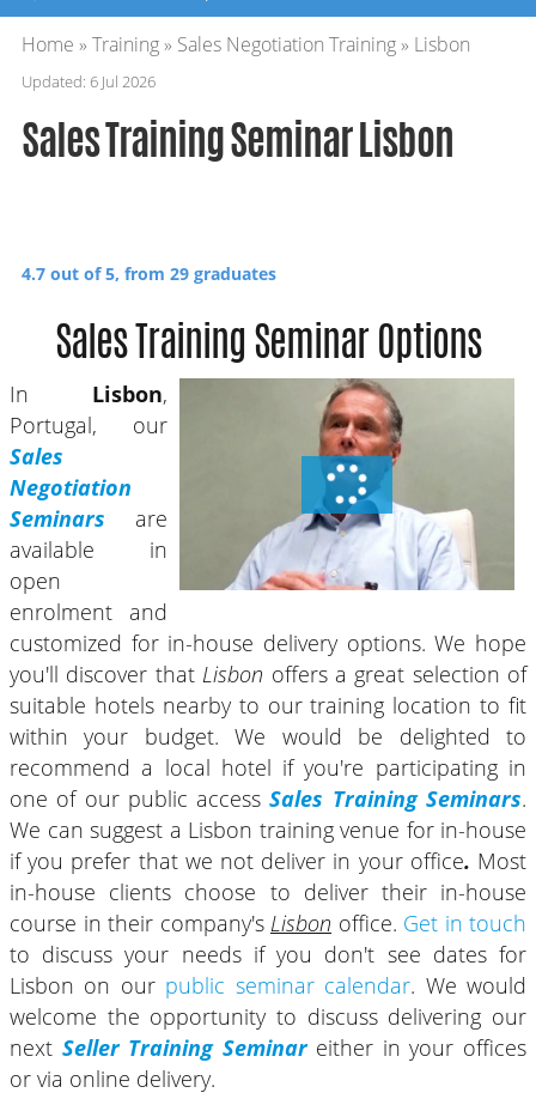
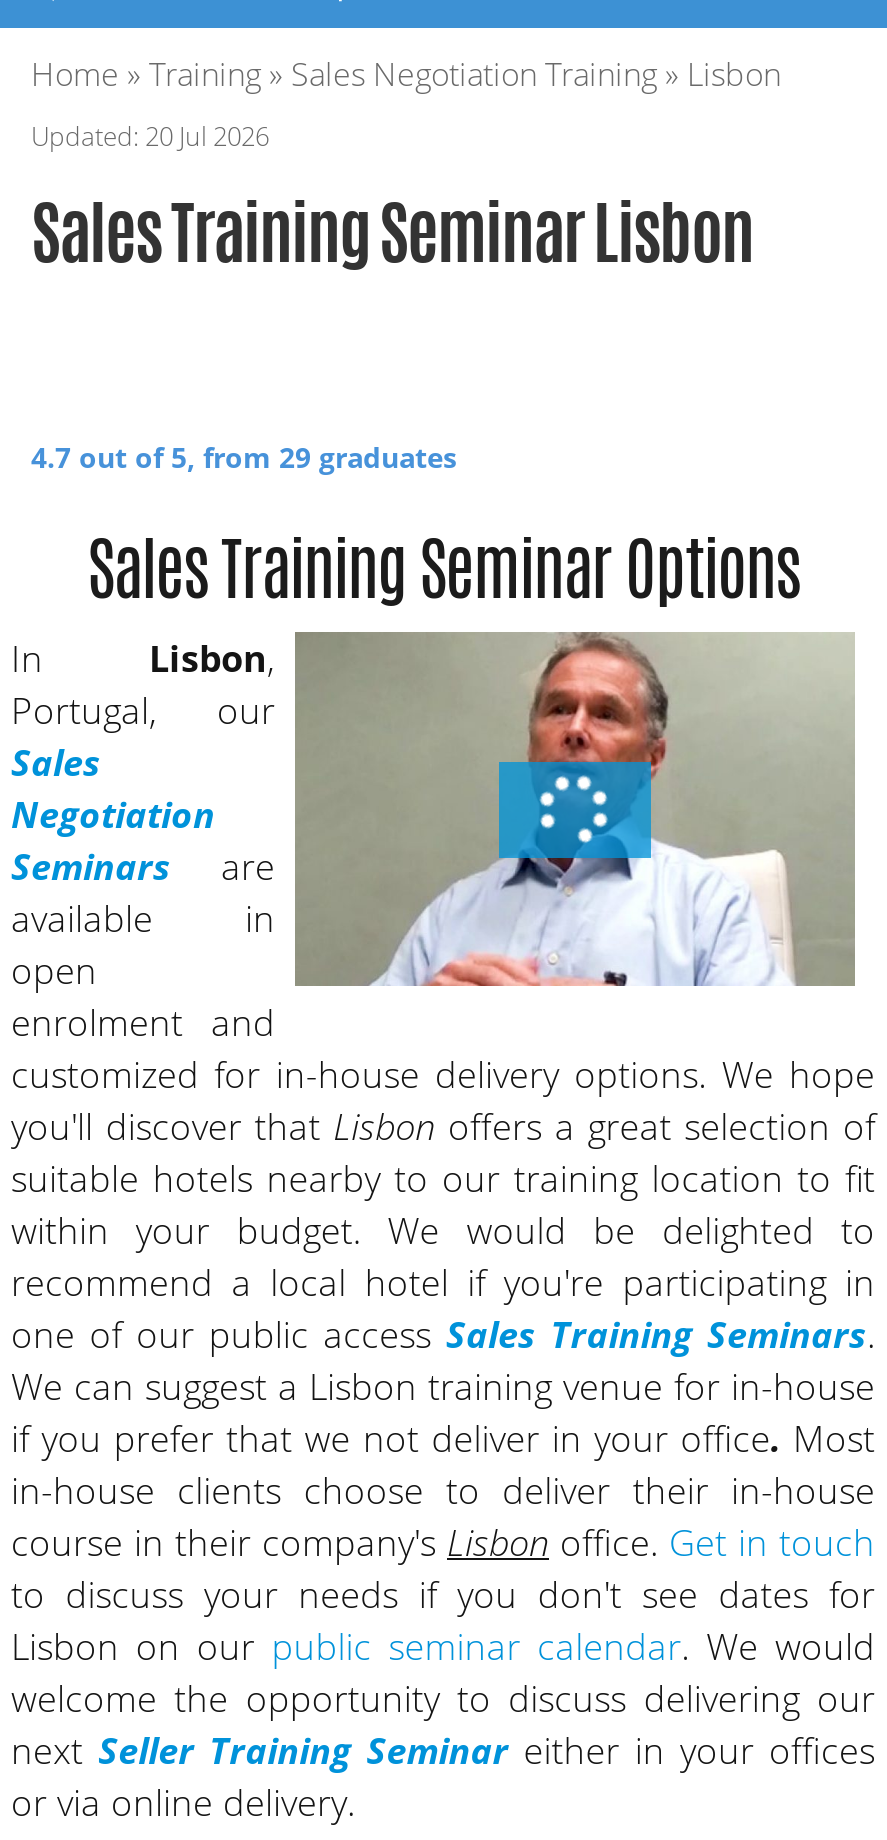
[22,71,156,92] Updated: 6 Jul 2026 -> [31,118,269,154] Updated: 20 Jul 2026

